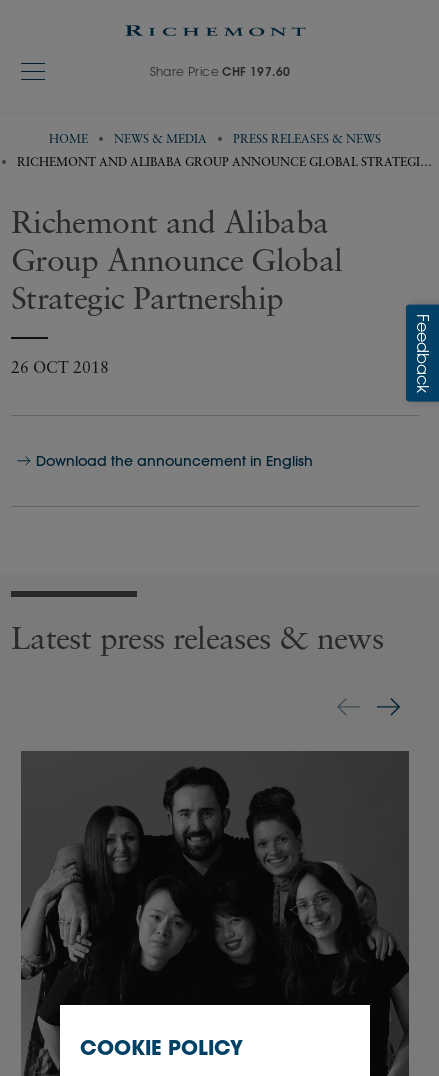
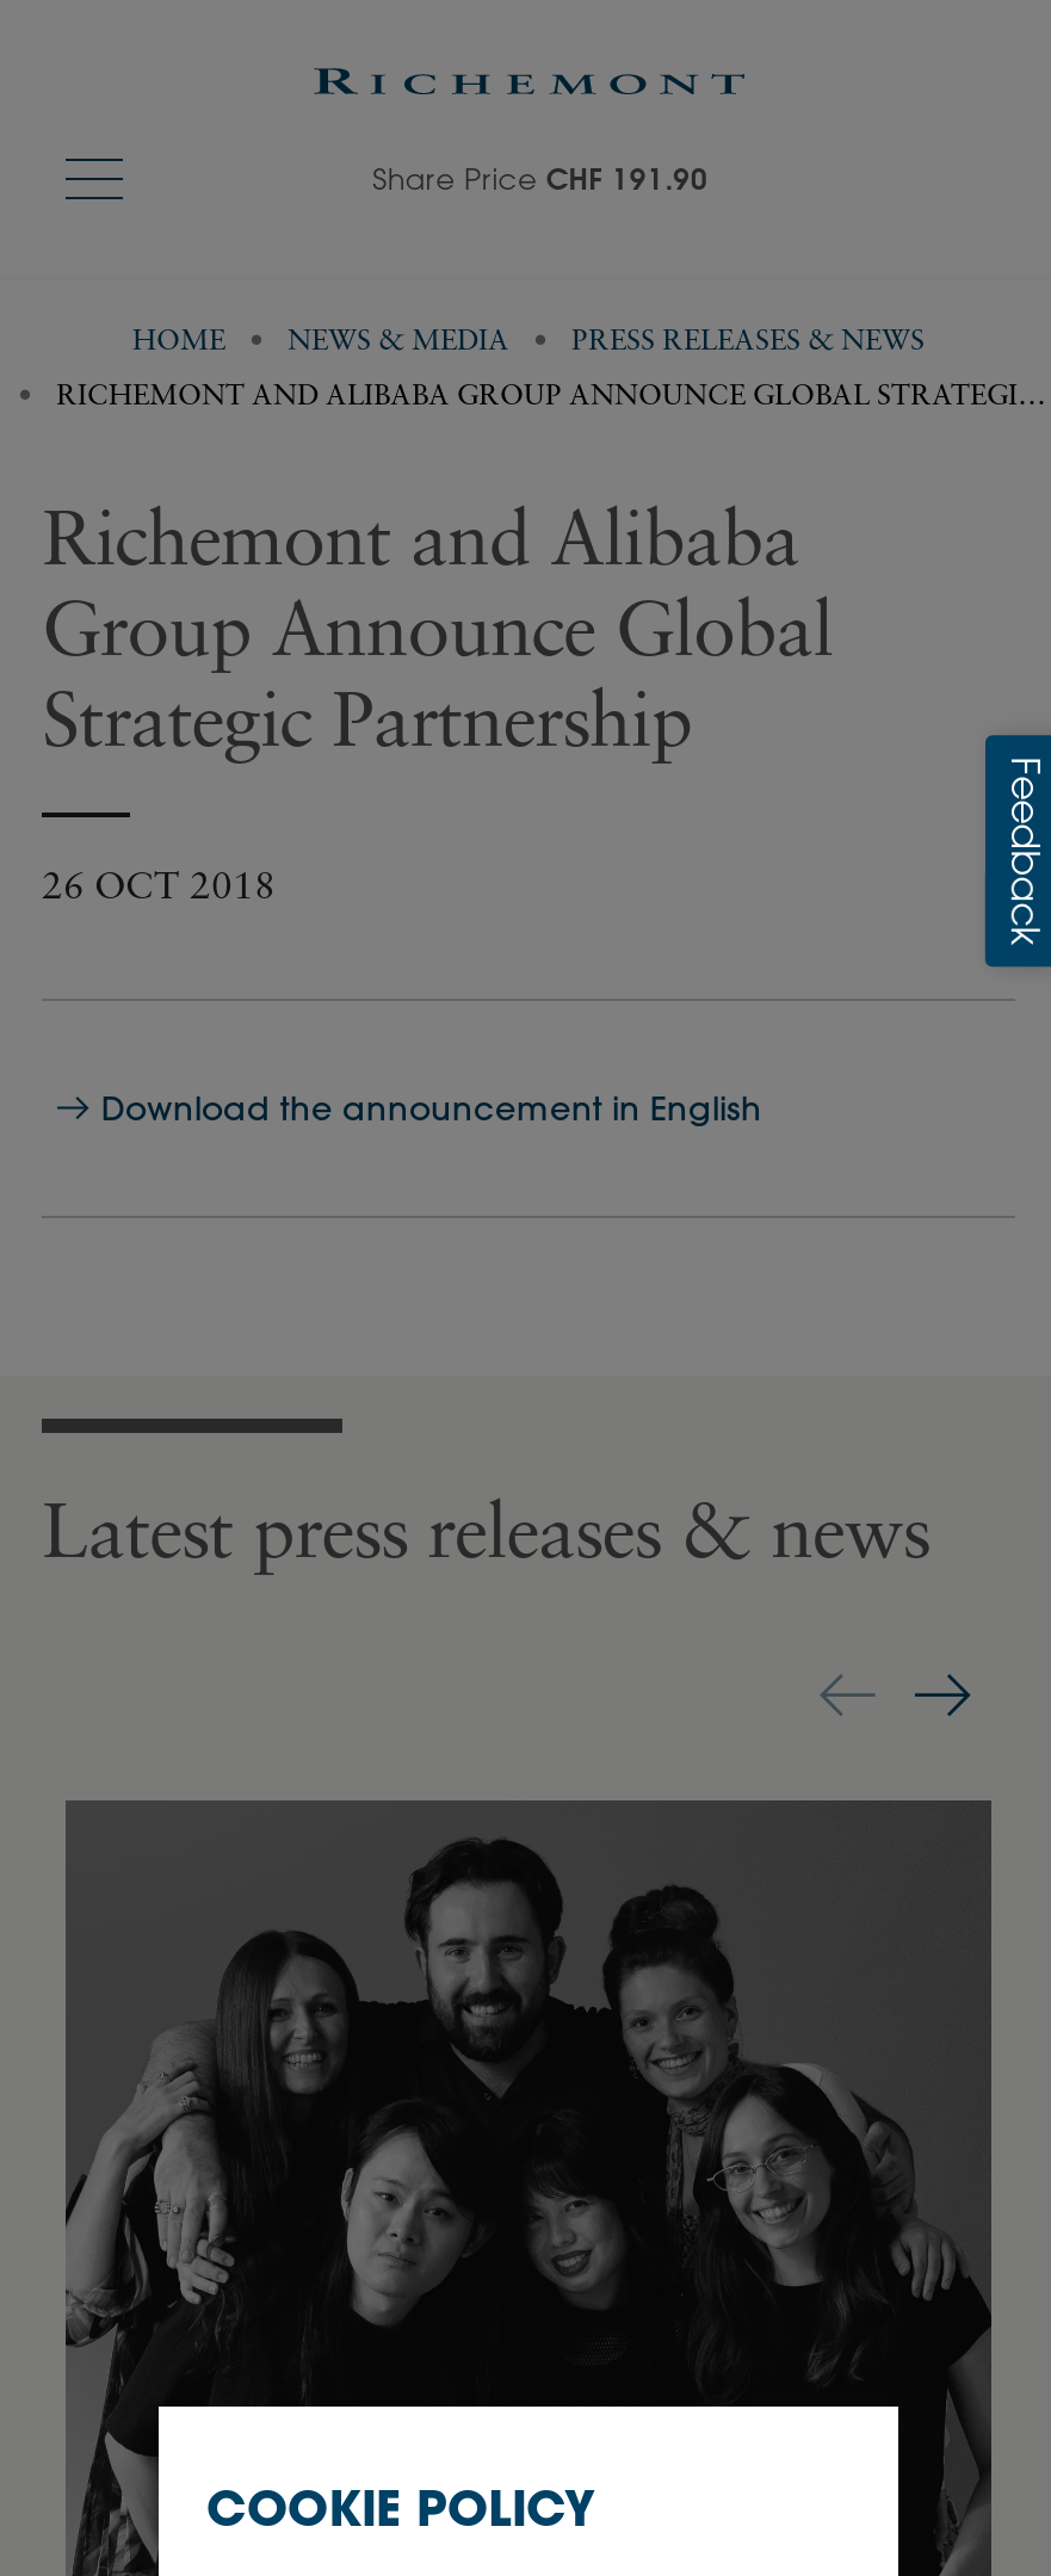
[150,63,290,79] Share Price CHF 197.60 -> [372,159,708,197] Share Price CHF 191.90

